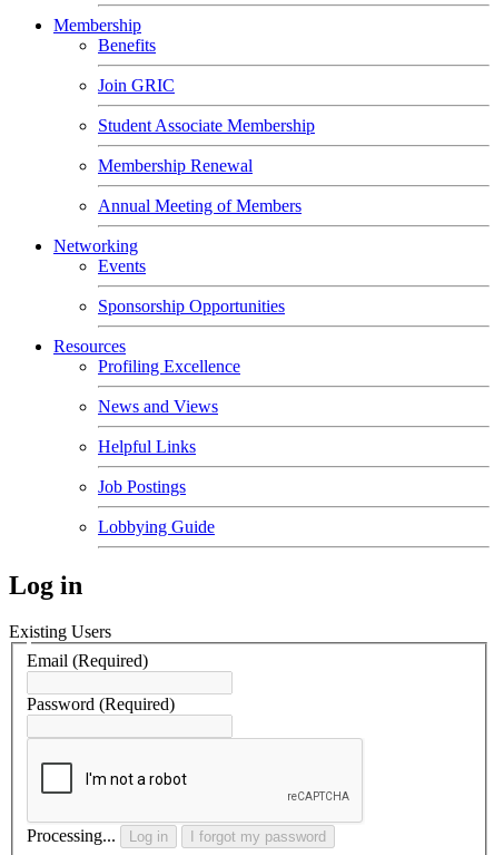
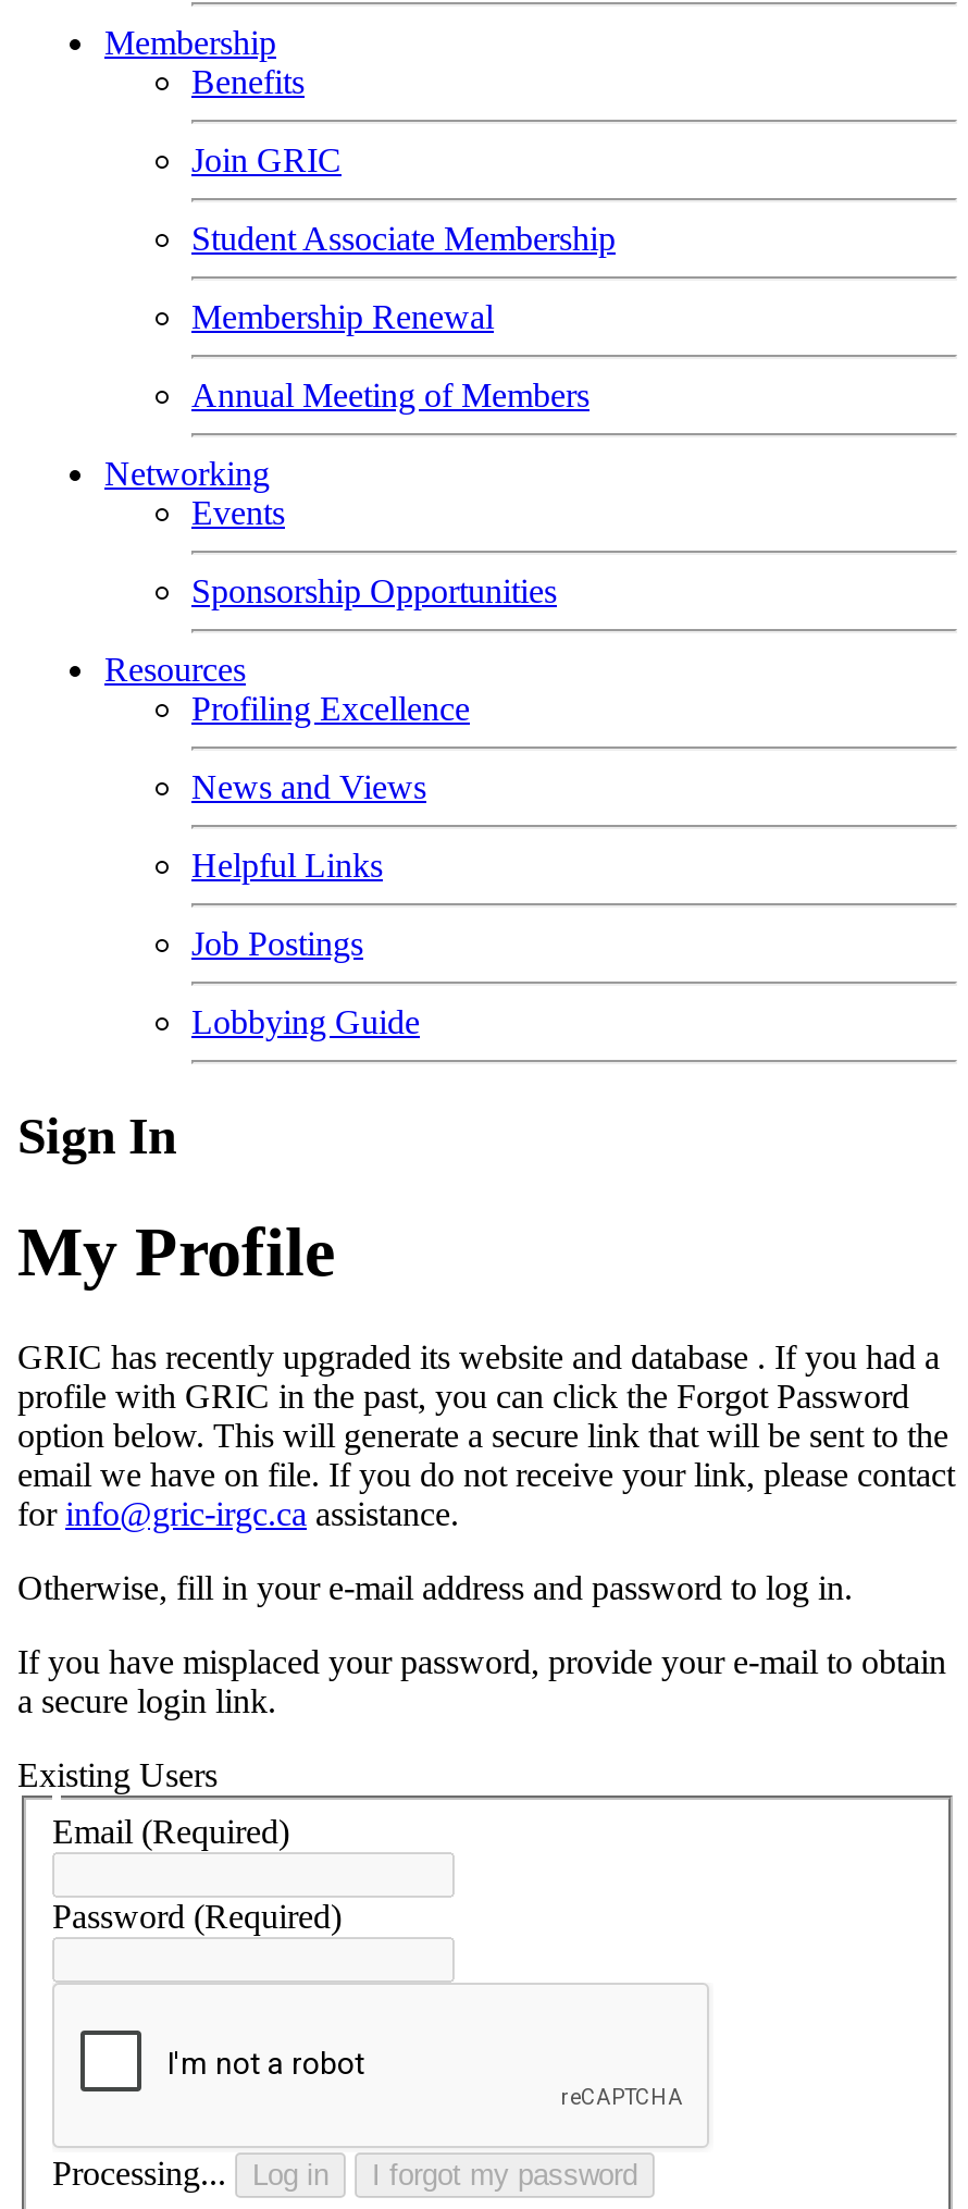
[9,570,82,599] Log in -> [17,1107,955,1720] Sign In | My Profile | GRIC has recently upgraded its website and database . If you had a | profile with GRIC in the past, you can click the Forgot Password | option below. This will generate a secure link that will be sent to the | email we have on file. If you do not receive your link, please contact | for info@gric-irgc.ca assistance. | Otherwise, fill in your e-mail address and password to log in. | If you have misplaced your password, provide your e-mail to obtain | a secure login link.

